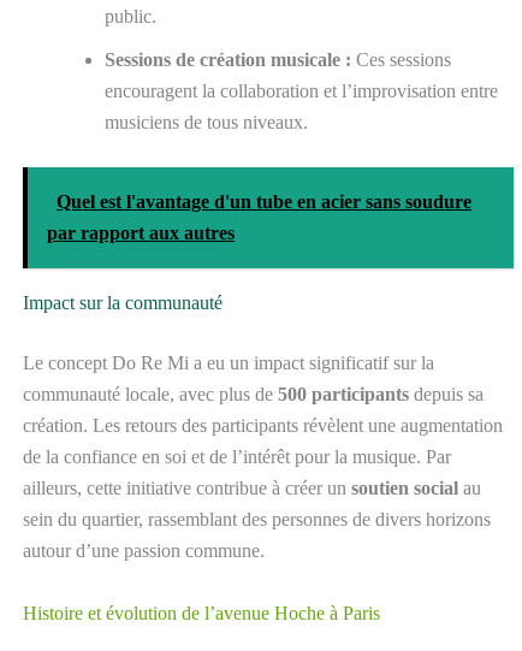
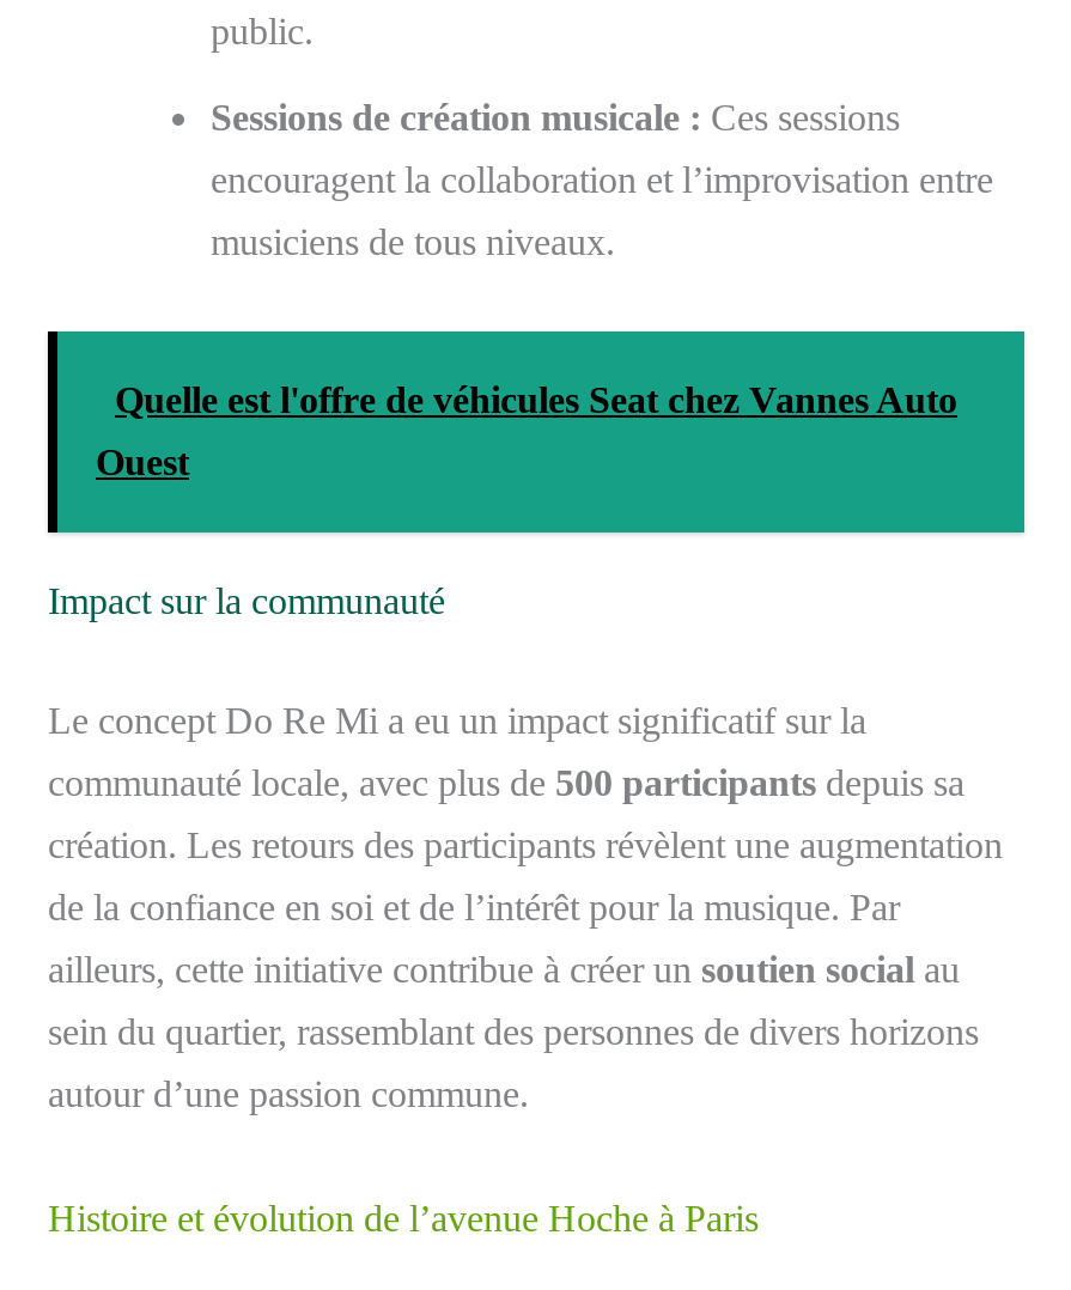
[57,192,471,212] Quel est l'avantage d'un tube en acier sans soudure -> [115,380,957,421] Quelle est l'offre de véhicules Seat chez Vannes Auto
[47,223,235,243] par rapport aux autres -> [96,442,189,483] Ouest

